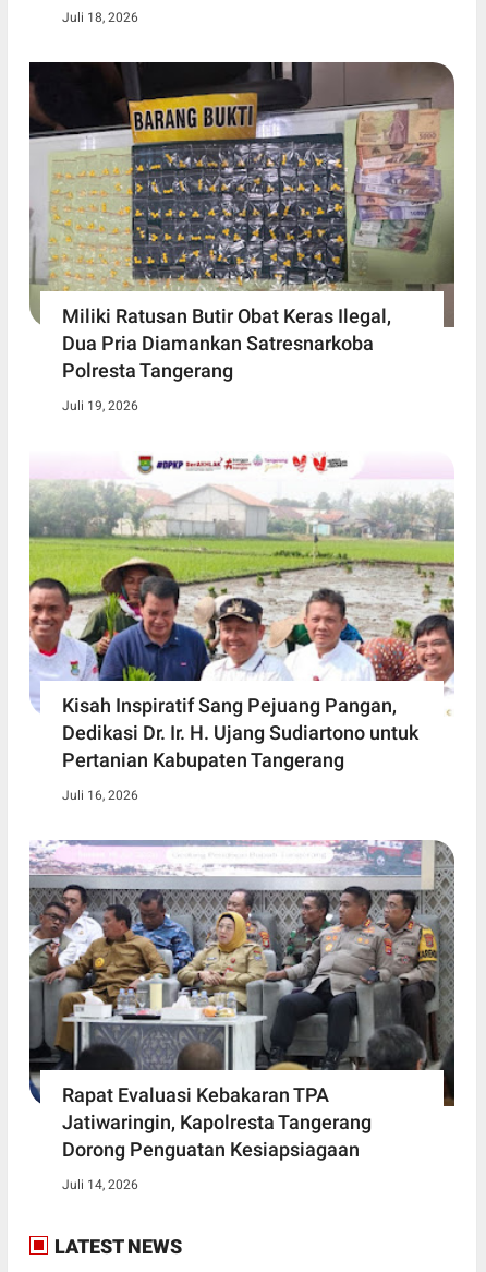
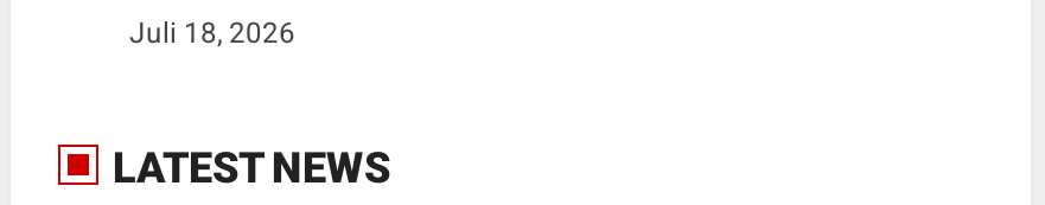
[28,61,455,414] [image] | Miliki Ratusan Butir Obat Keras Ilegal, | Dua Pria Diamankan Satresnarkoba | Polresta Tangerang | Juli 19, 2026 -> none
[28,454,455,803] [image] | Kisah Inspiratif Sang Pejuang Pangan, | Dedikasi Dr. Ir. H. Ujang Sudiartono untuk | Pertanian Kabupaten Tangerang | Juli 16, 2026 -> none
[28,839,455,1192] [image] | Rapat Evaluasi Kebakaran TPA | Jatiwaringin, Kapolresta Tangerang | Dorong Penguatan Kesiapsiagaan | Juli 14, 2026 -> none

